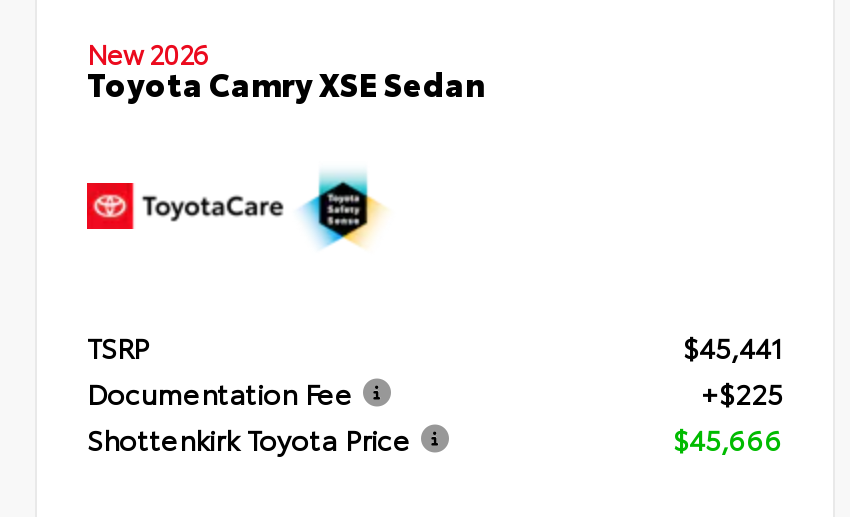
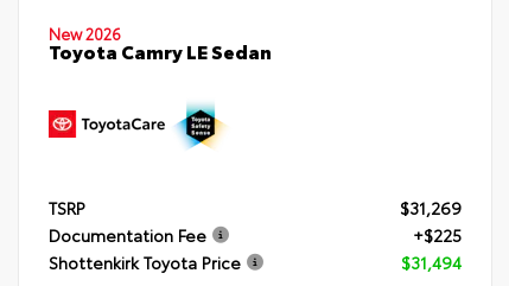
[87,58,485,104] Toyota Camry XSE Sedan -> [49,36,272,63] Toyota Camry LE Sedan
[683,327,783,367] $45,441 -> [400,196,462,219] $31,269
[673,419,783,459] $45,666 -> [401,250,462,274] $31,494

